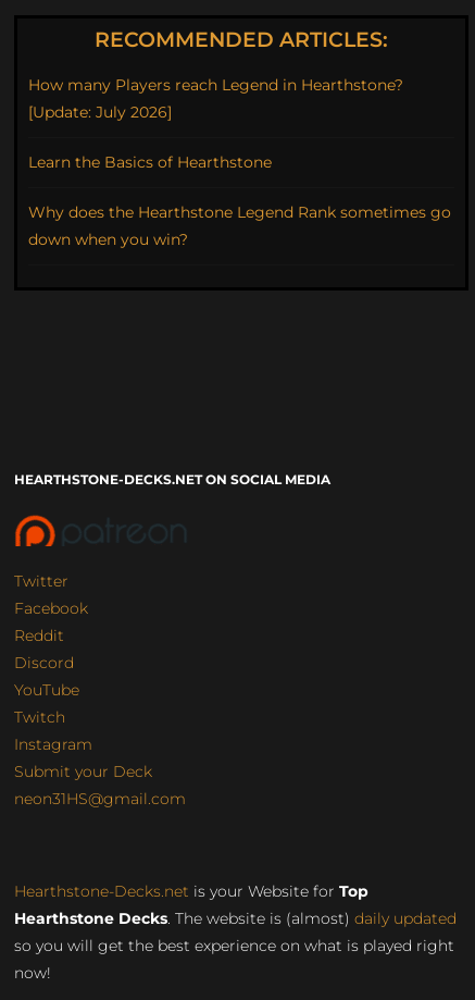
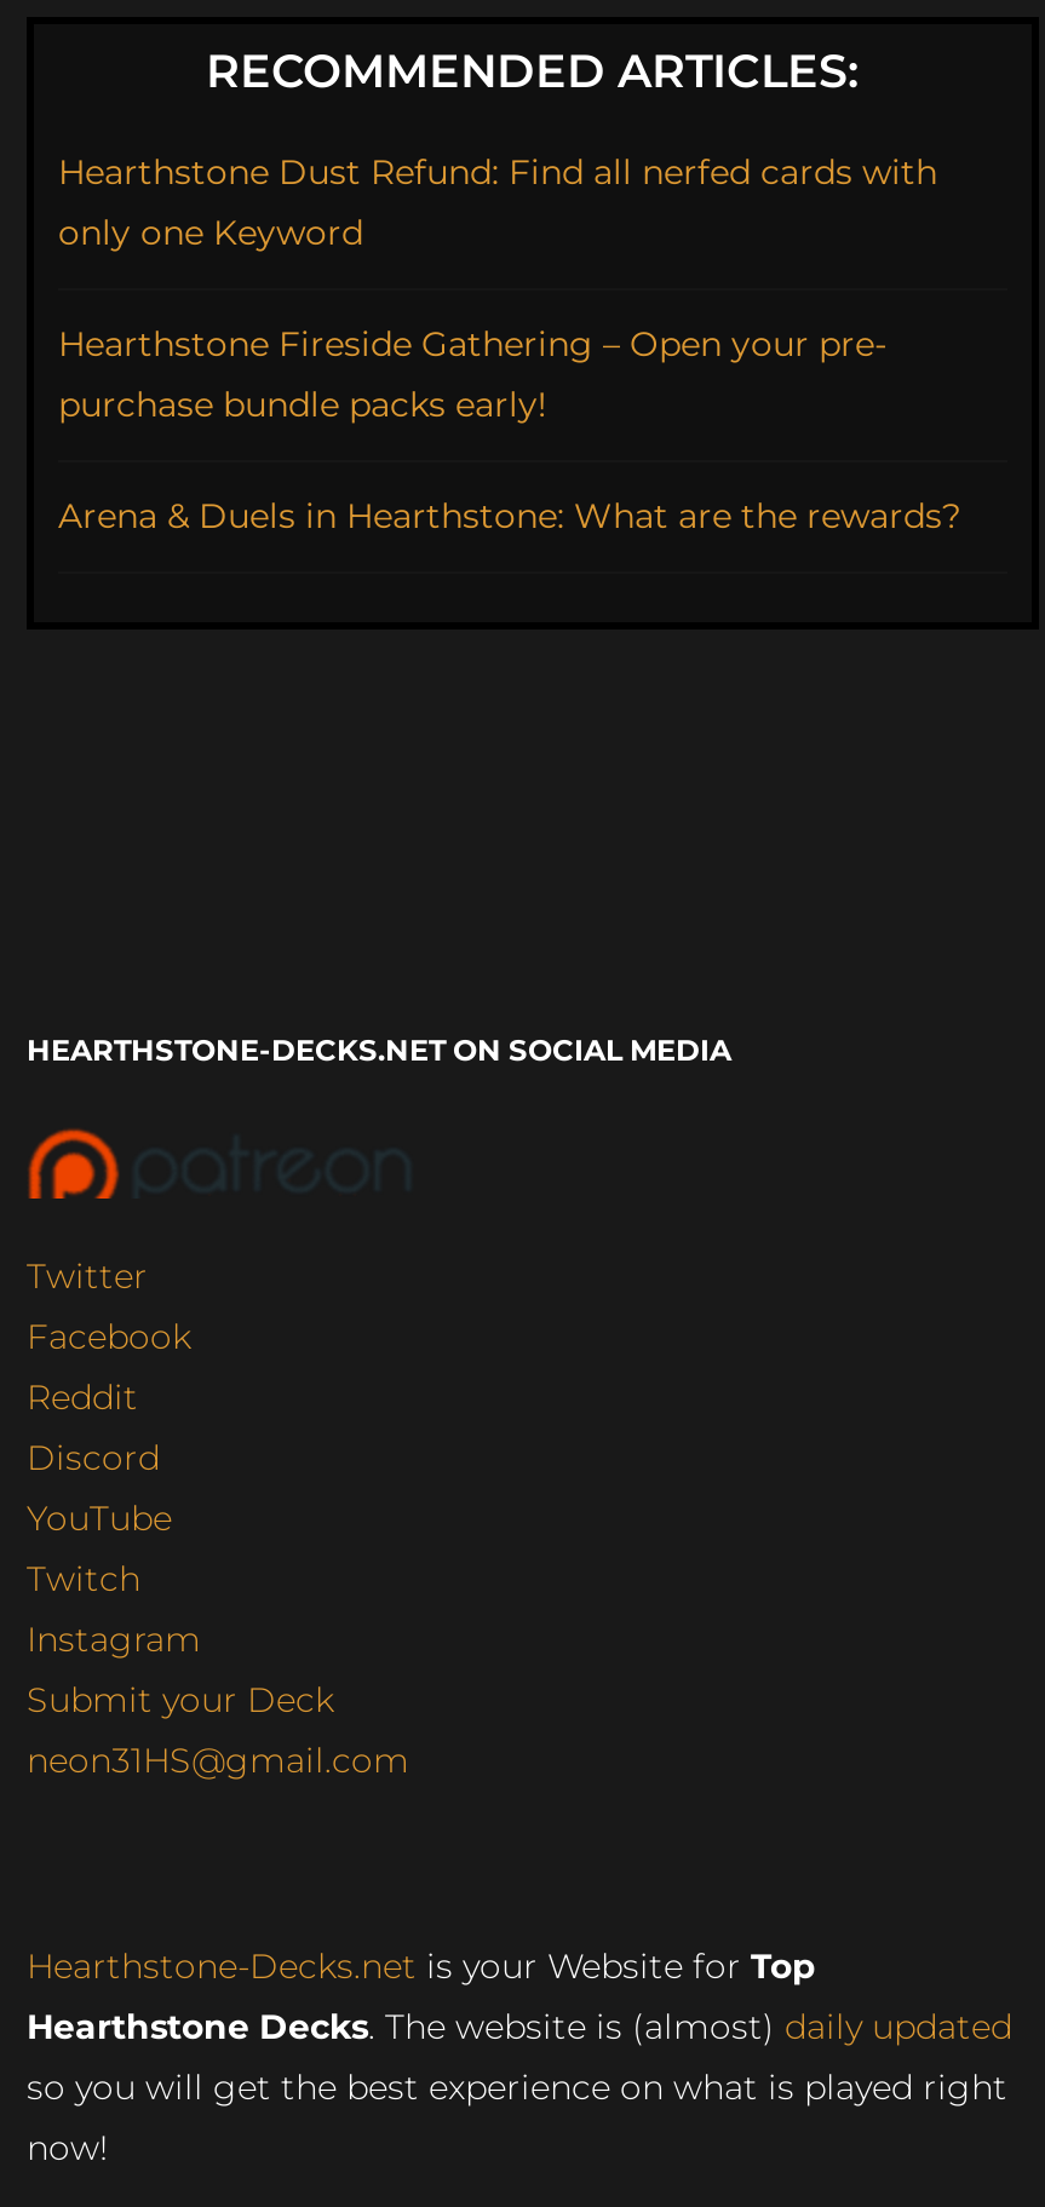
[28,76,403,122] How many Players reach Legend in Hearthstone? | [Update: July 2026] -> [58,149,937,253] Hearthstone Dust Refund: Find all nerfed cards with | only one Keyword
[28,153,272,172] Learn the Basics of Hearthstone -> [58,321,886,425] Hearthstone Fireside Gathering – Open your pre- | purchase bundle packs early!
[28,203,451,250] Why does the Hearthstone Legend Rank sometimes go | down when you win? -> [58,493,961,536] Arena & Duels in Hearthstone: What are the rewards?

